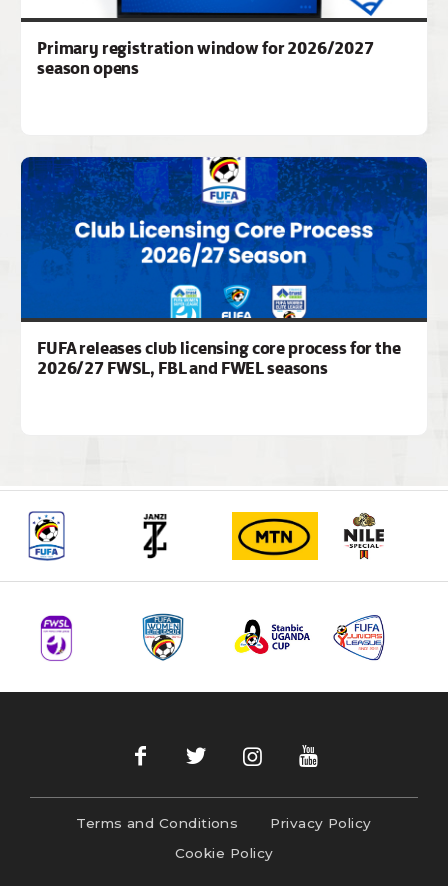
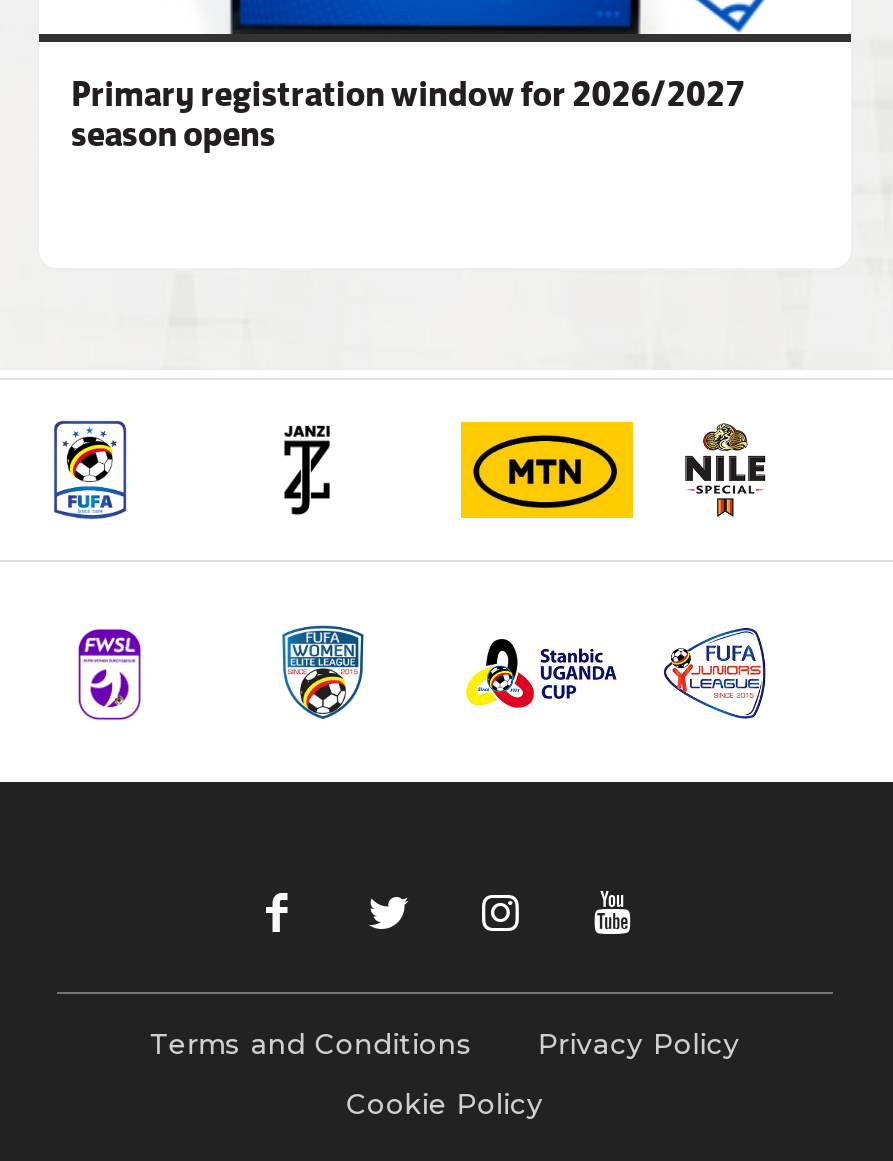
[20,156,428,379] [image] | FUFA releases club licensing core process for the | 2026/27 FWSL, FBL and FWEL seasons -> none

